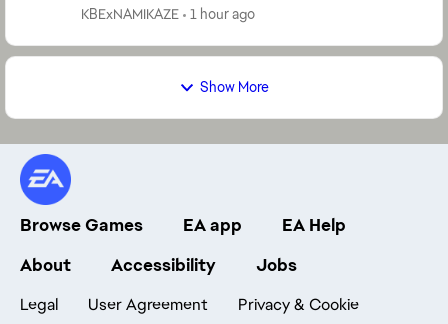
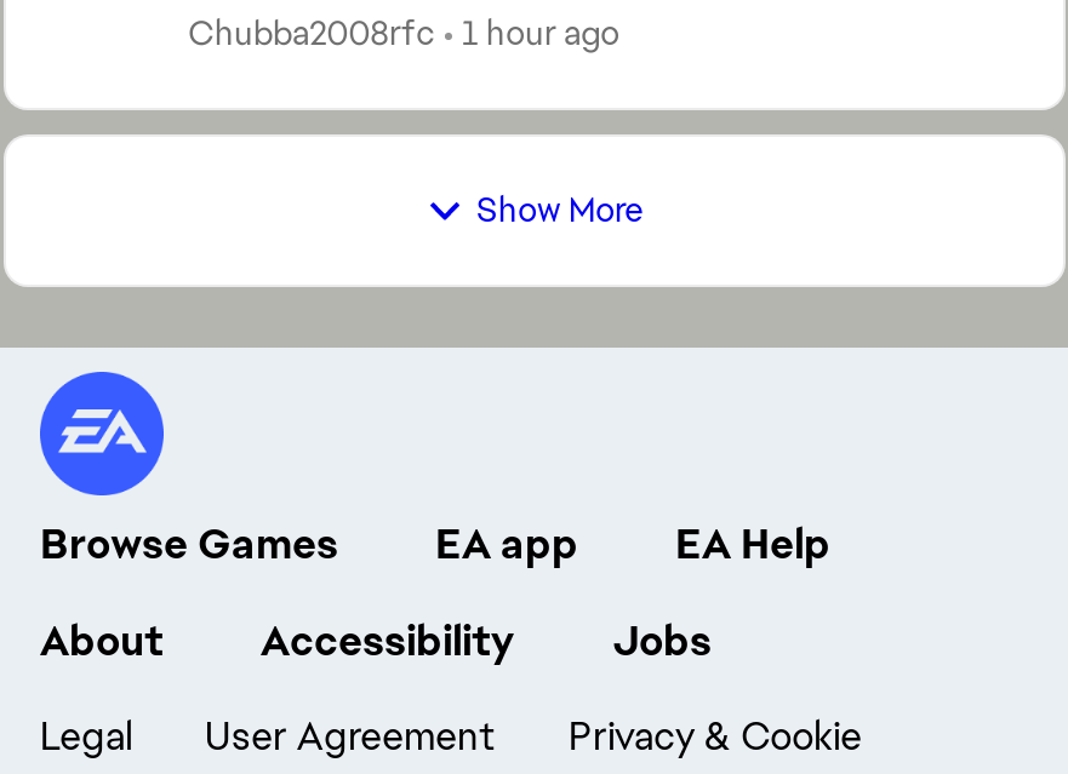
[81,5,179,23] KBExNAMIKAZE -> [188,11,435,55] Chubba2008rfc

